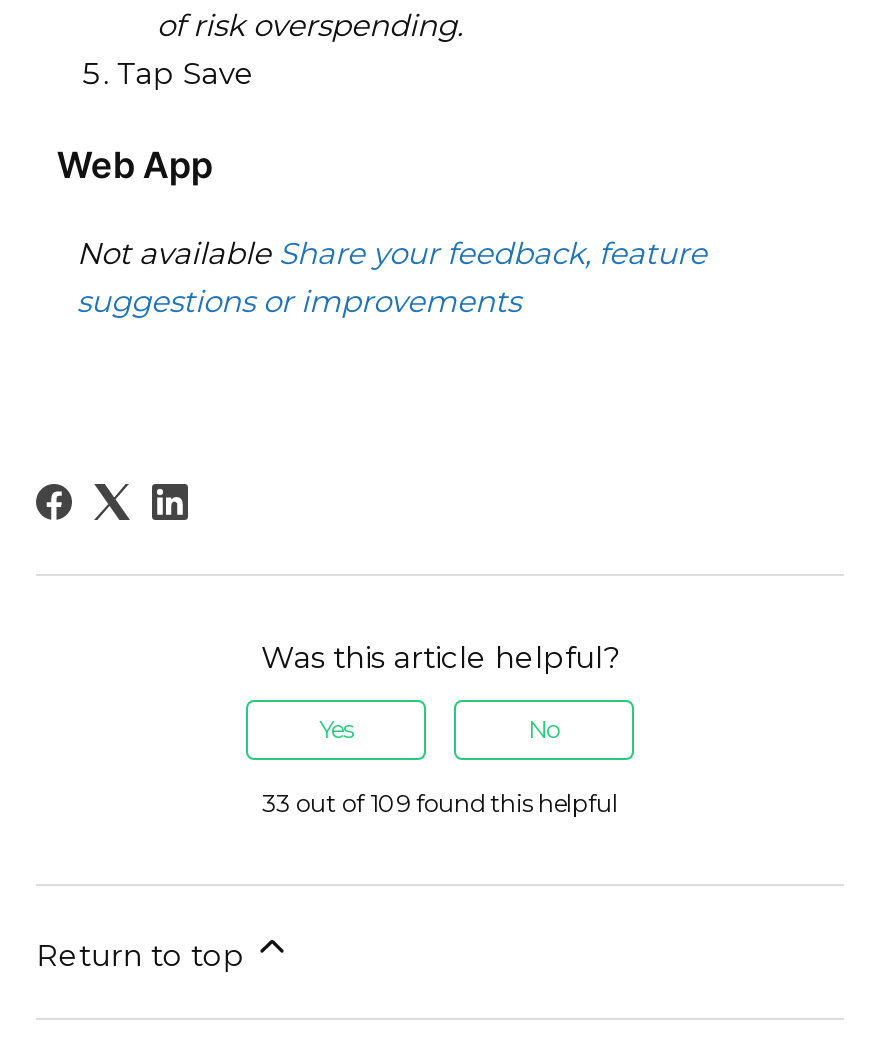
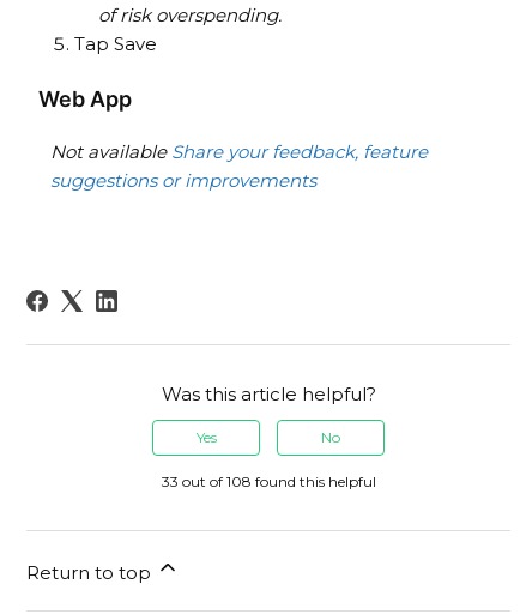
[262,788,618,818] 33 out of 109 found this helpful -> [161,472,376,490] 33 out of 108 found this helpful

